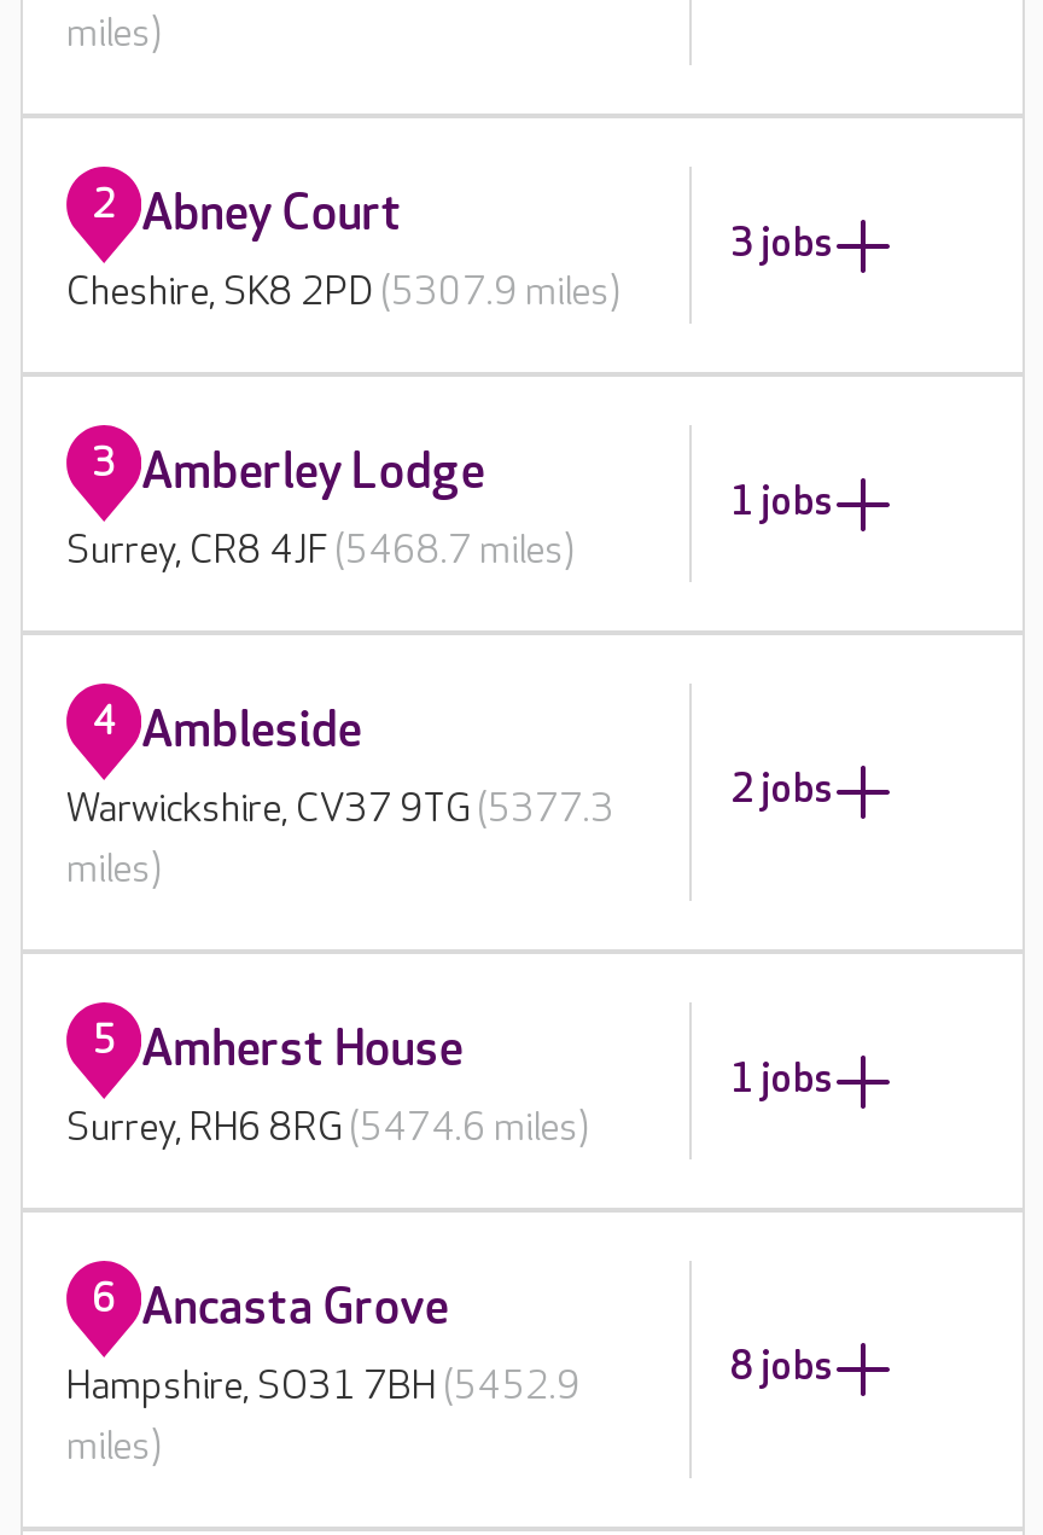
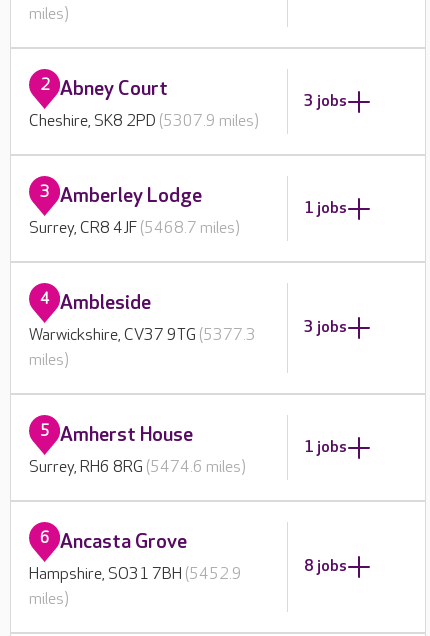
[730,768,834,814] 2 jobs -> [304,318,347,337] 3 jobs

